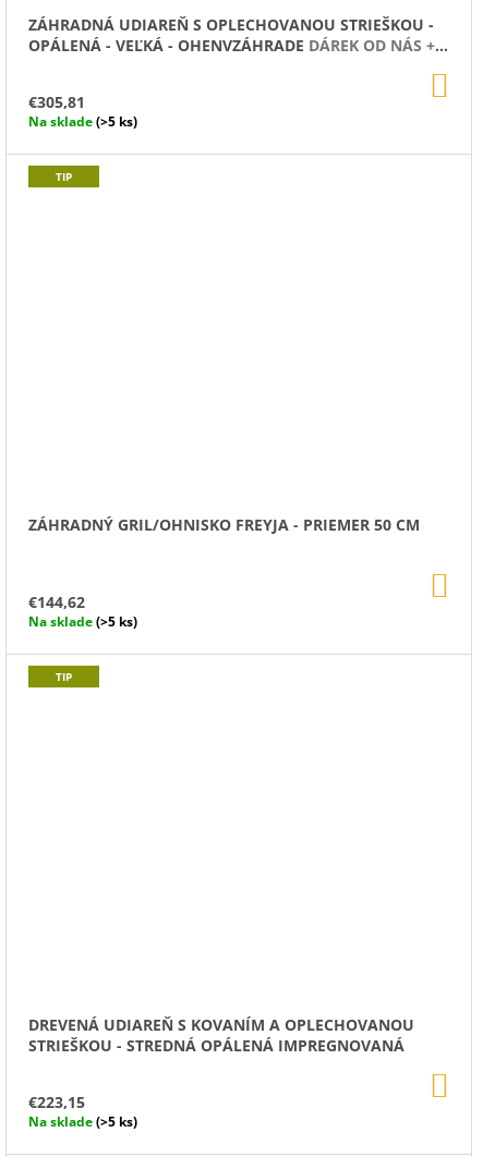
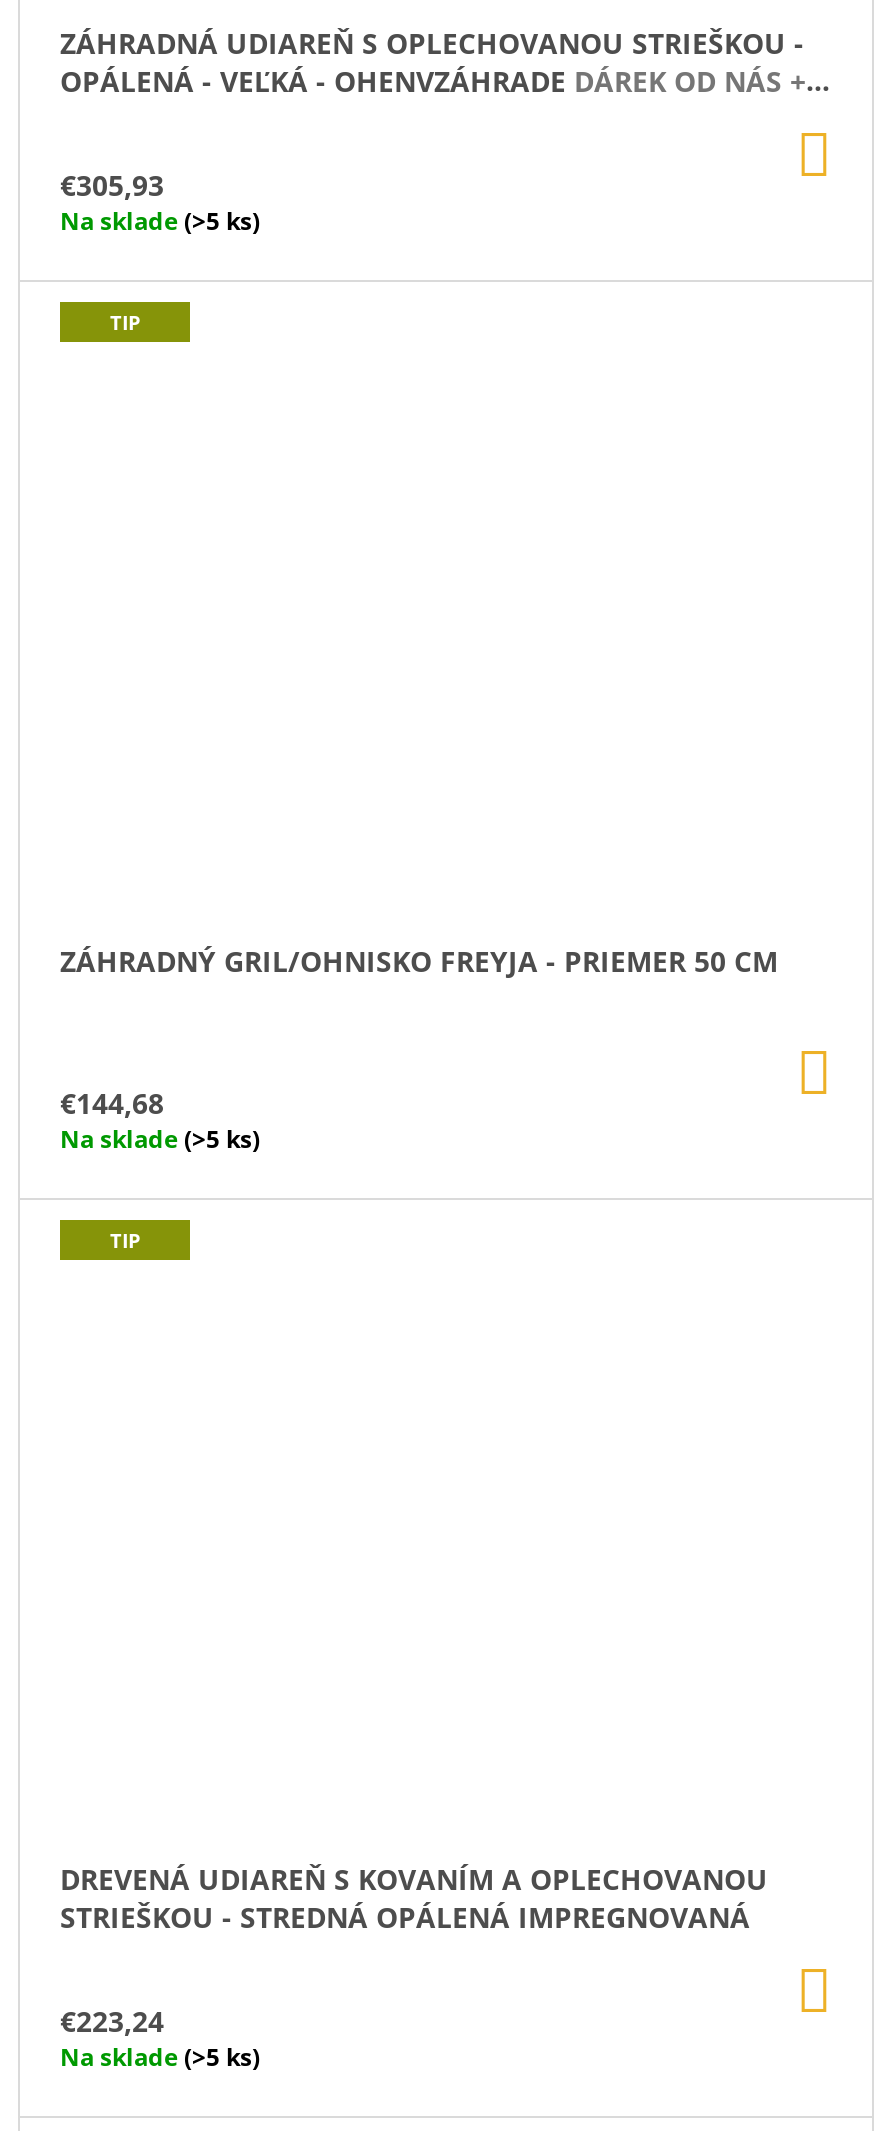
[28,91,85,112] €305,81 -> [60,165,164,203] €305,93
[28,591,85,612] €144,62 -> [60,1083,164,1121] €144,68
[28,1092,85,1112] €223,15 -> [60,2002,164,2040] €223,24

